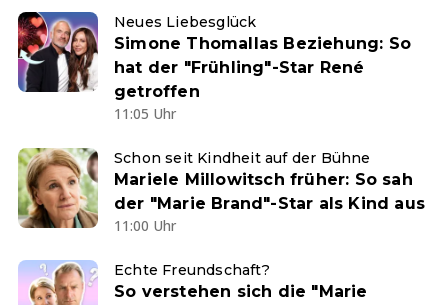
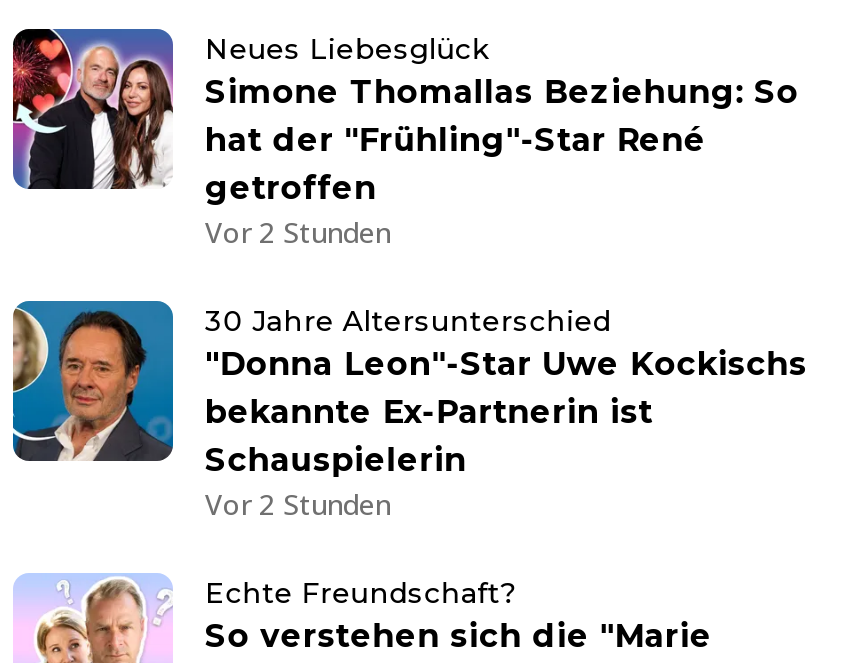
[114,104,176,123] 11:05 Uhr -> [205,213,391,251] Vor 2 Stunden
[17,147,425,235] [image] | Schon seit Kindheit auf der Bühne | Mariele Millowitsch früher: So sah | der "Marie Brand"-Star als Kind aus | 11:00 Uhr -> [11,299,807,523] [image] | 30 Jahre Altersunterschied | "Donna Leon"-Star Uwe Kockischs | bekannte Ex-Partnerin ist | Schauspielerin | Vor 2 Stunden

